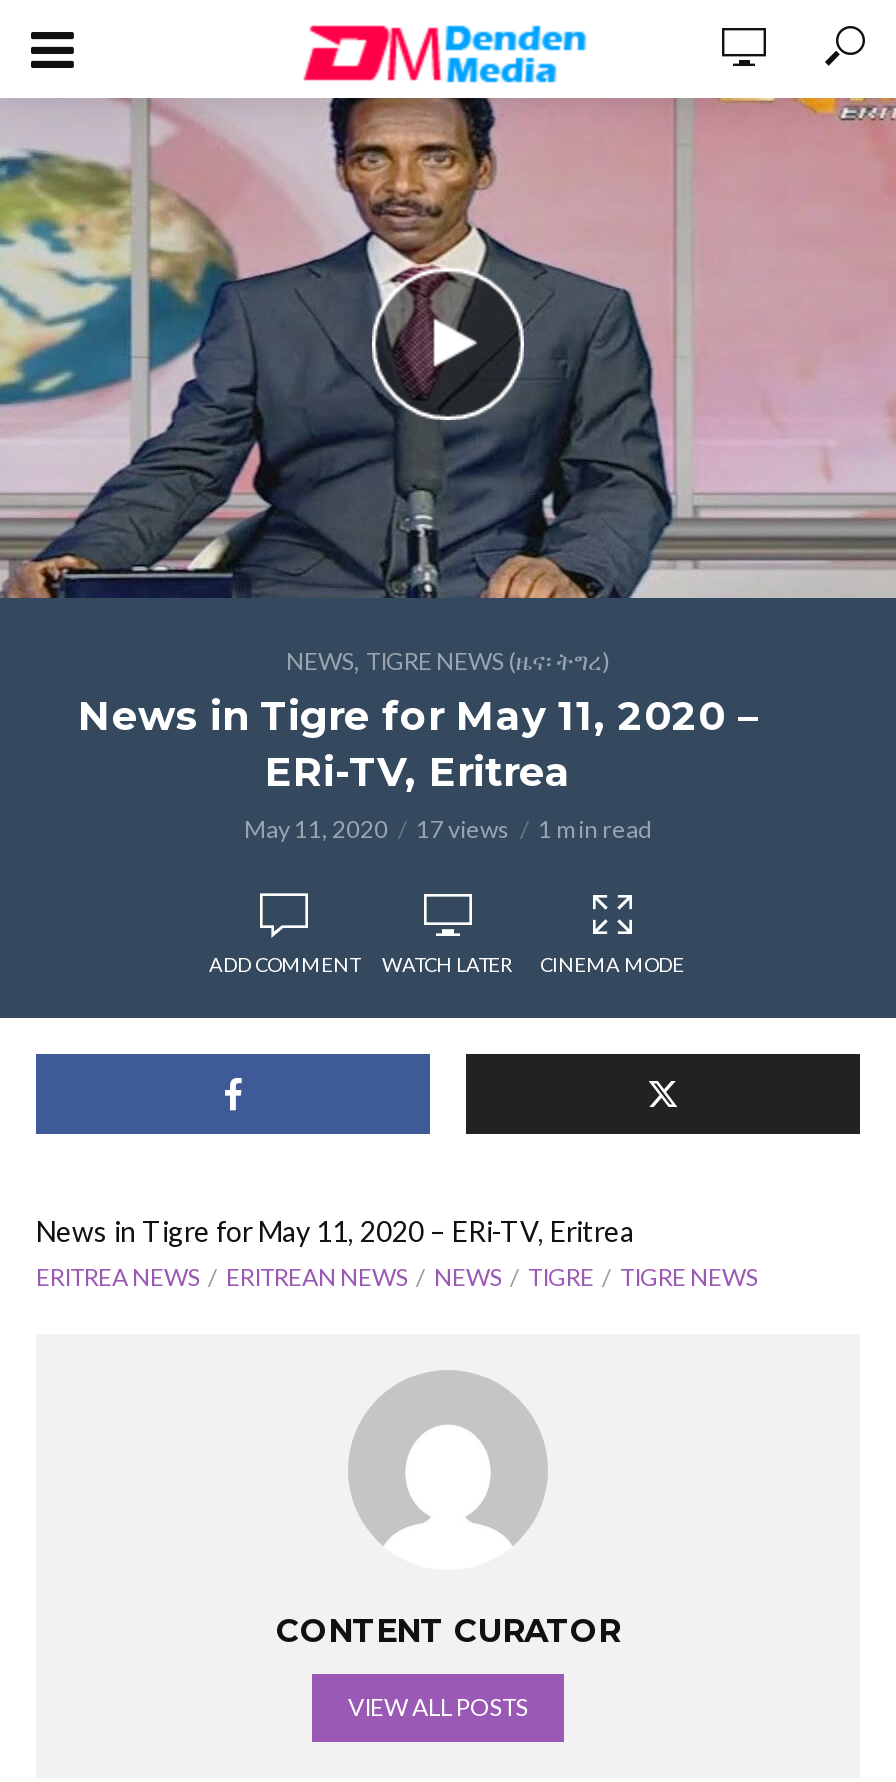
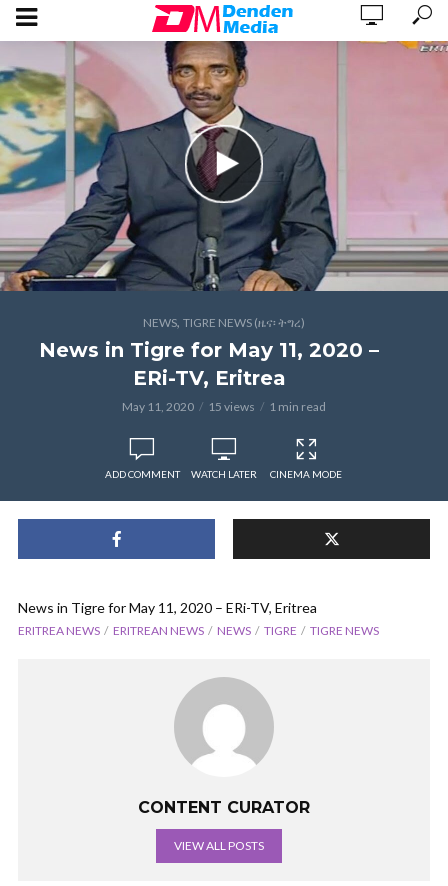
[244,814,652,844] May 11, 2020 17 views 1 min read -> [122,399,326,414] May 11, 2020 15 views 1 min read

